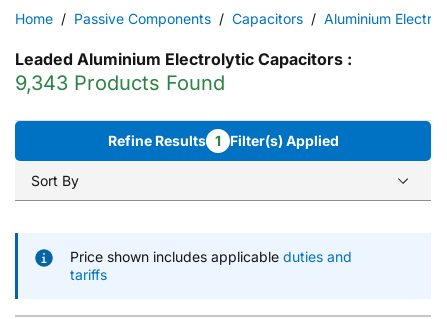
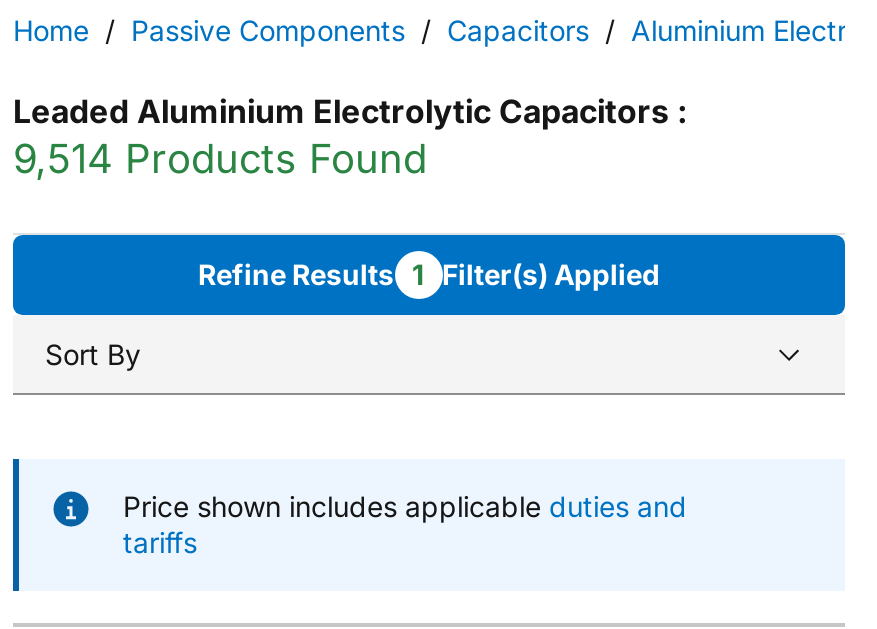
[15,71,225,95] 9,343 Products Found -> [13,135,427,183] 9,514 Products Found

